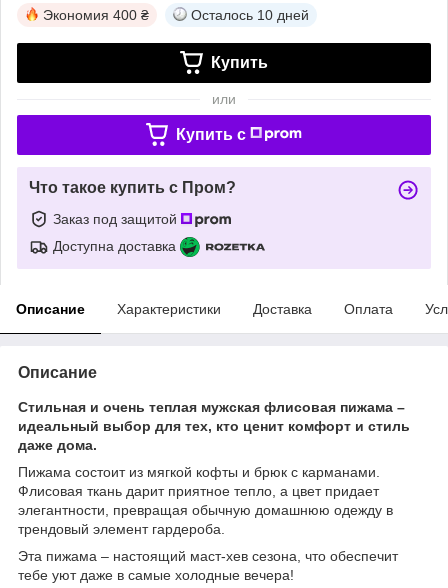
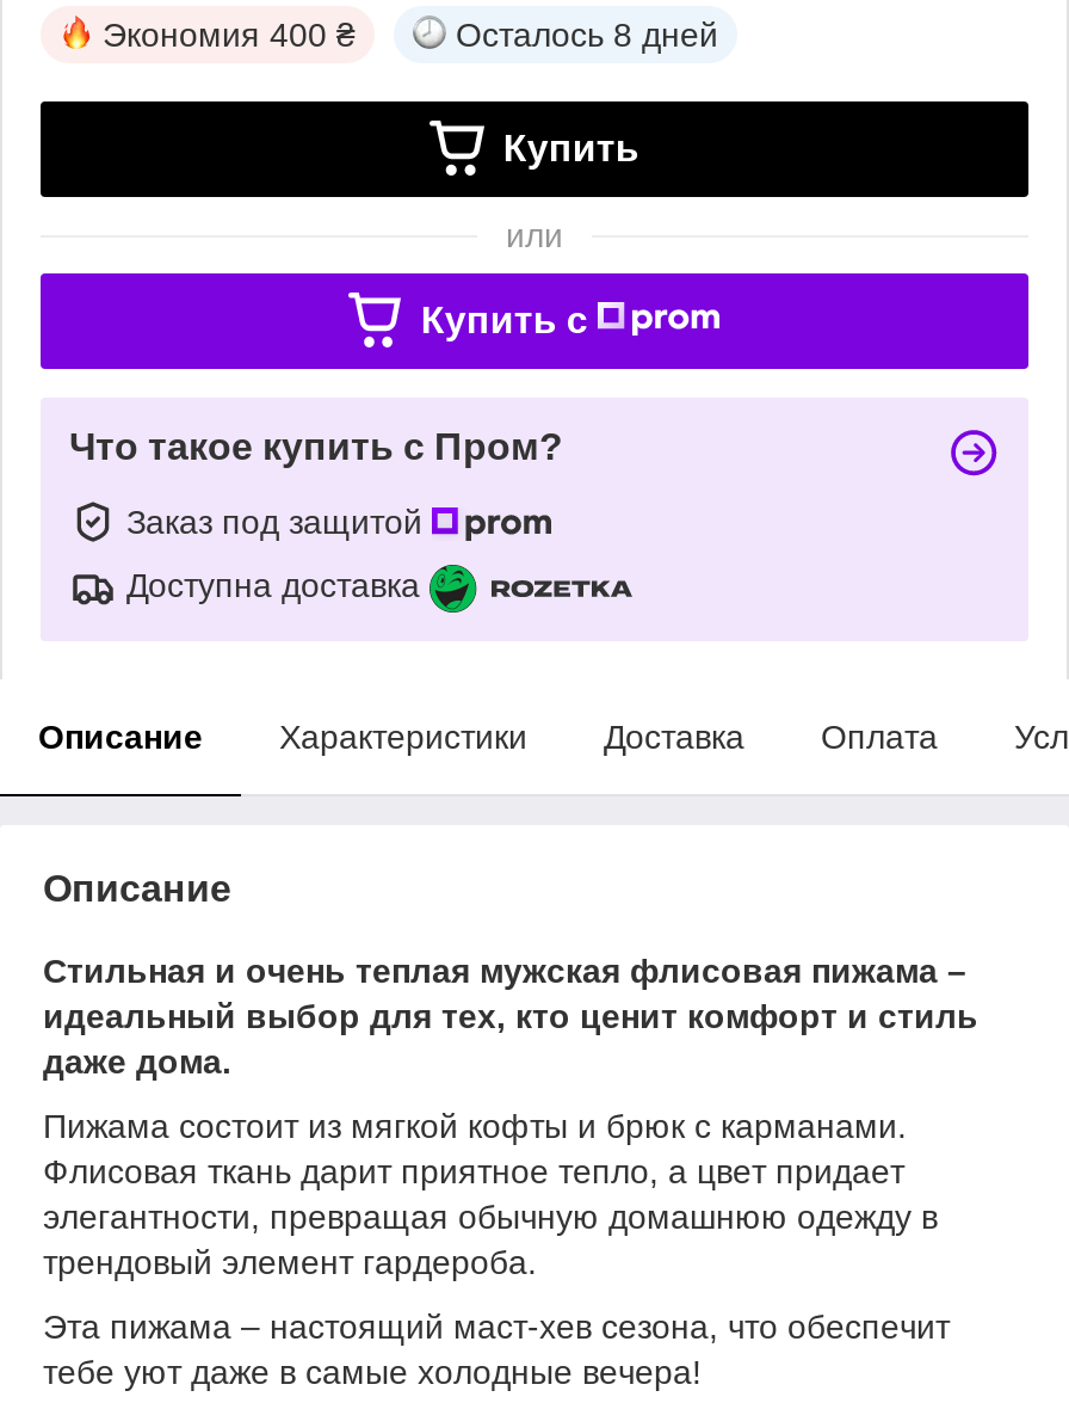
[191,7,309,23] Осталось 10 дней -> [456,15,718,53] Осталось 8 дней

